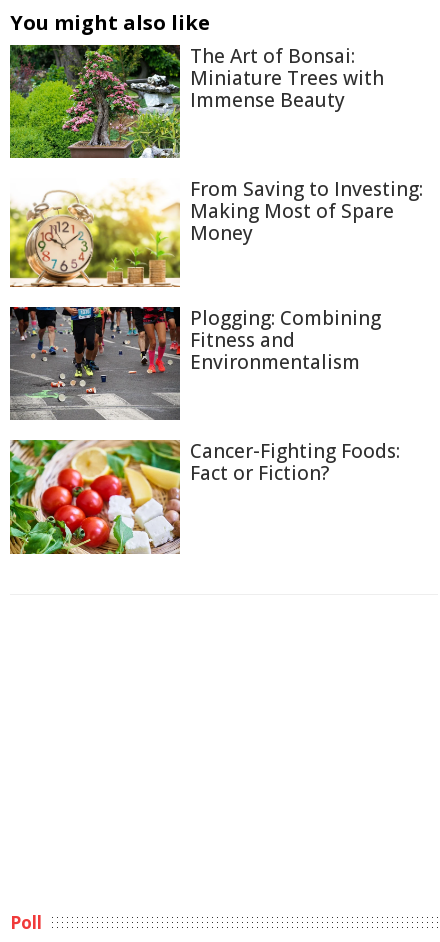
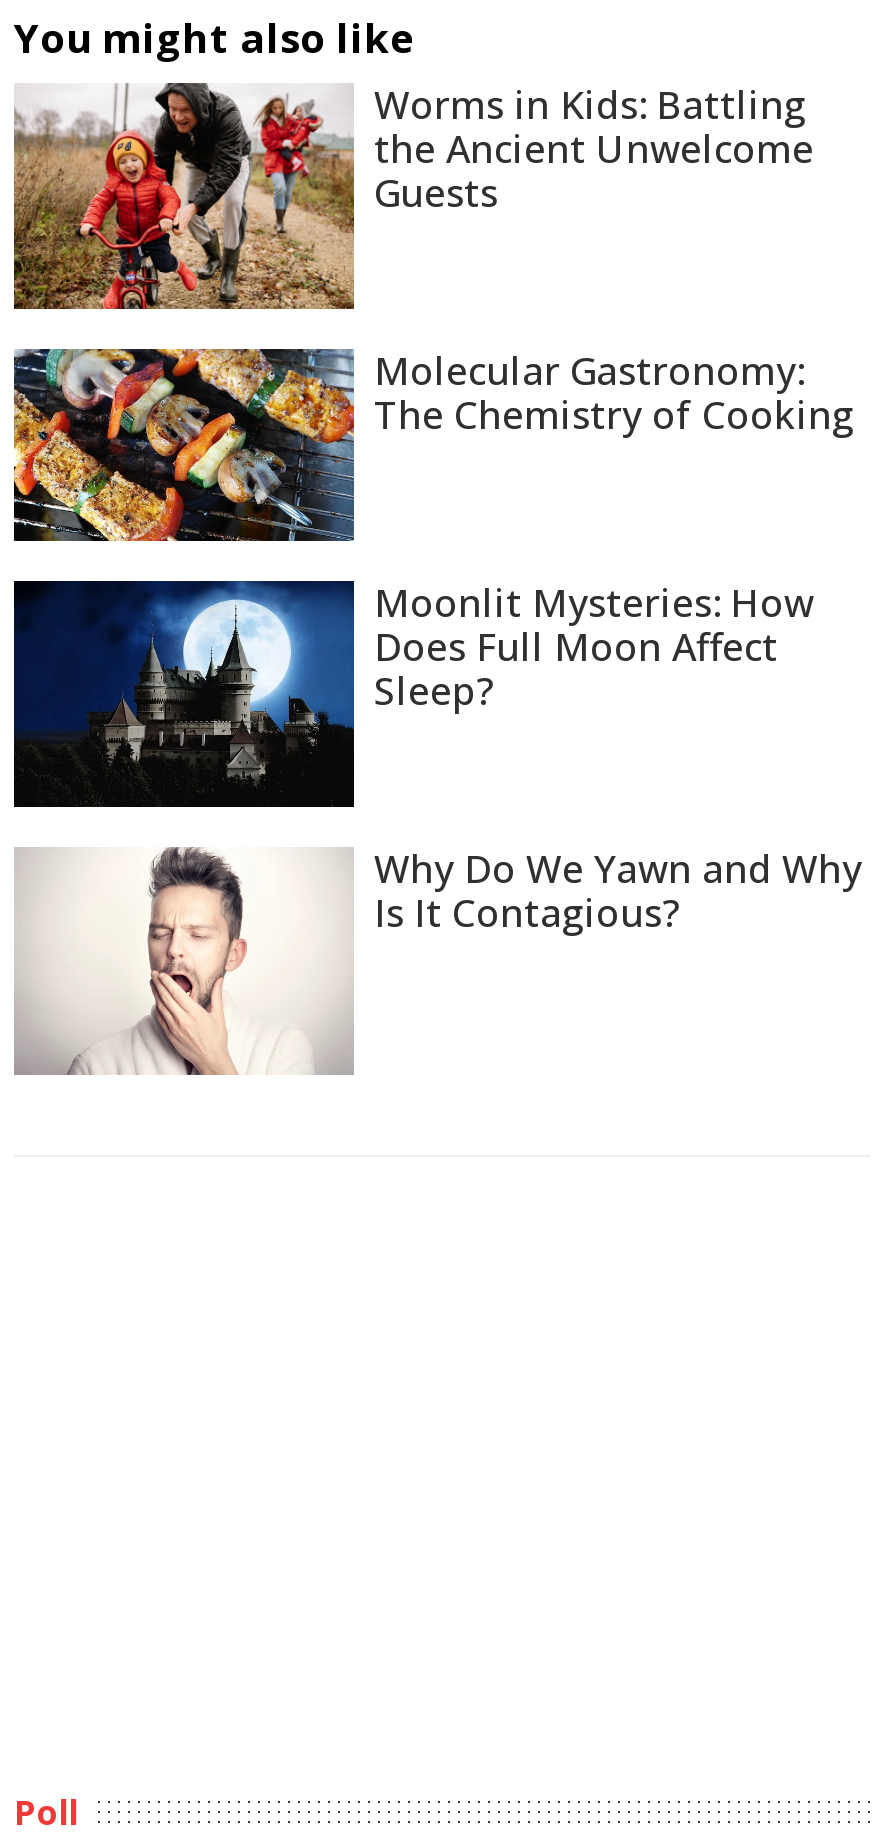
[9,43,384,159] [image] | The Art of Bonsai: | Miniature Trees with | Immense Beauty -> [14,79,814,311] [image] | Worms in Kids: Battling | the Ancient Unwelcome | Guests
[9,176,423,288] [image] | From Saving to Investing: | Making Most of Spare | Money -> [12,346,854,543] [image] | Molecular Gastronomy: | The Chemistry of Cooking
[9,305,381,421] [image] | Plogging: Combining | Fitness and | Environmentalism -> [14,577,814,809] [image] | Moonlit Mysteries: How | Does Full Moon Affect | Sleep?
[9,438,400,555] [image] | Cancer-Fighting Foods: | Fact or Fiction? -> [14,844,862,1075] [image] | Why Do We Yawn and Why | Is It Contagious?

